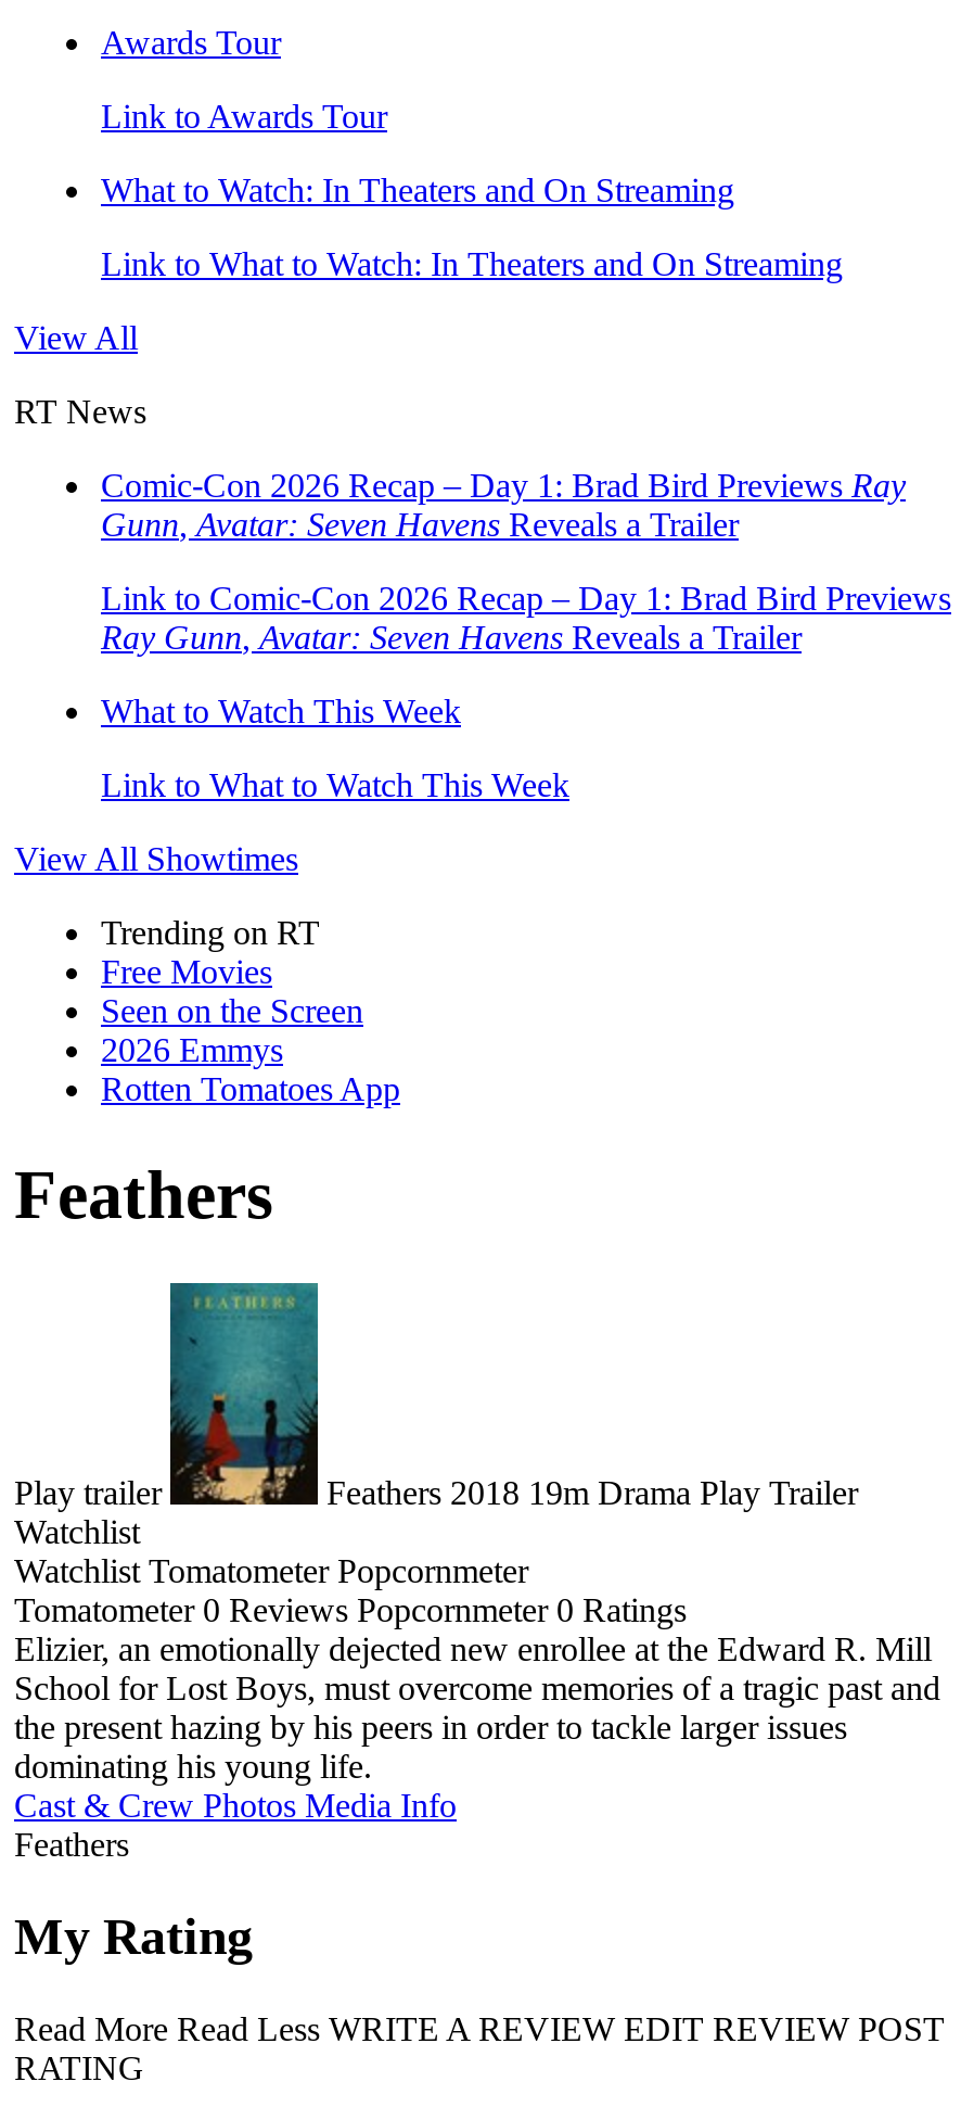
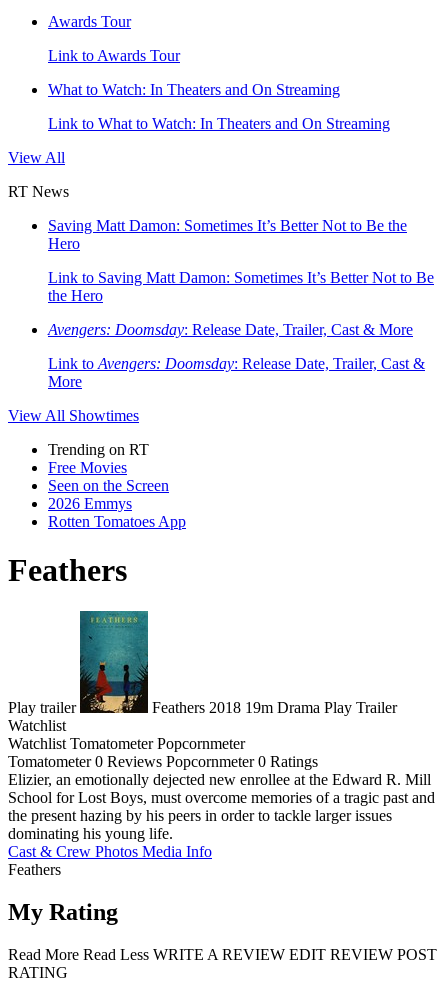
[101,467,906,543] Comic-Con 2026 Recap – Day 1: Brad Bird Previews Ray | Gunn, Avatar: Seven Havens Reveals a Trailer -> [48,217,407,252] Saving Matt Damon: Sometimes It’s Better Not to Be the | Hero
[101,580,951,656] Link to Comic-Con 2026 Recap – Day 1: Brad Bird Previews | Ray Gunn, Avatar: Seven Havens Reveals a Trailer -> [48,269,434,304] Link to Saving Matt Damon: Sometimes It’s Better Not to Be | the Hero
[101,693,461,729] What to Watch This Week -> [48,321,413,338] Avengers: Doomsday: Release Date, Trailer, Cast & More
[101,766,569,803] Link to What to Watch This Week -> [48,355,425,390] Link to Avengers: Doomsday: Release Date, Trailer, Cast & | More

